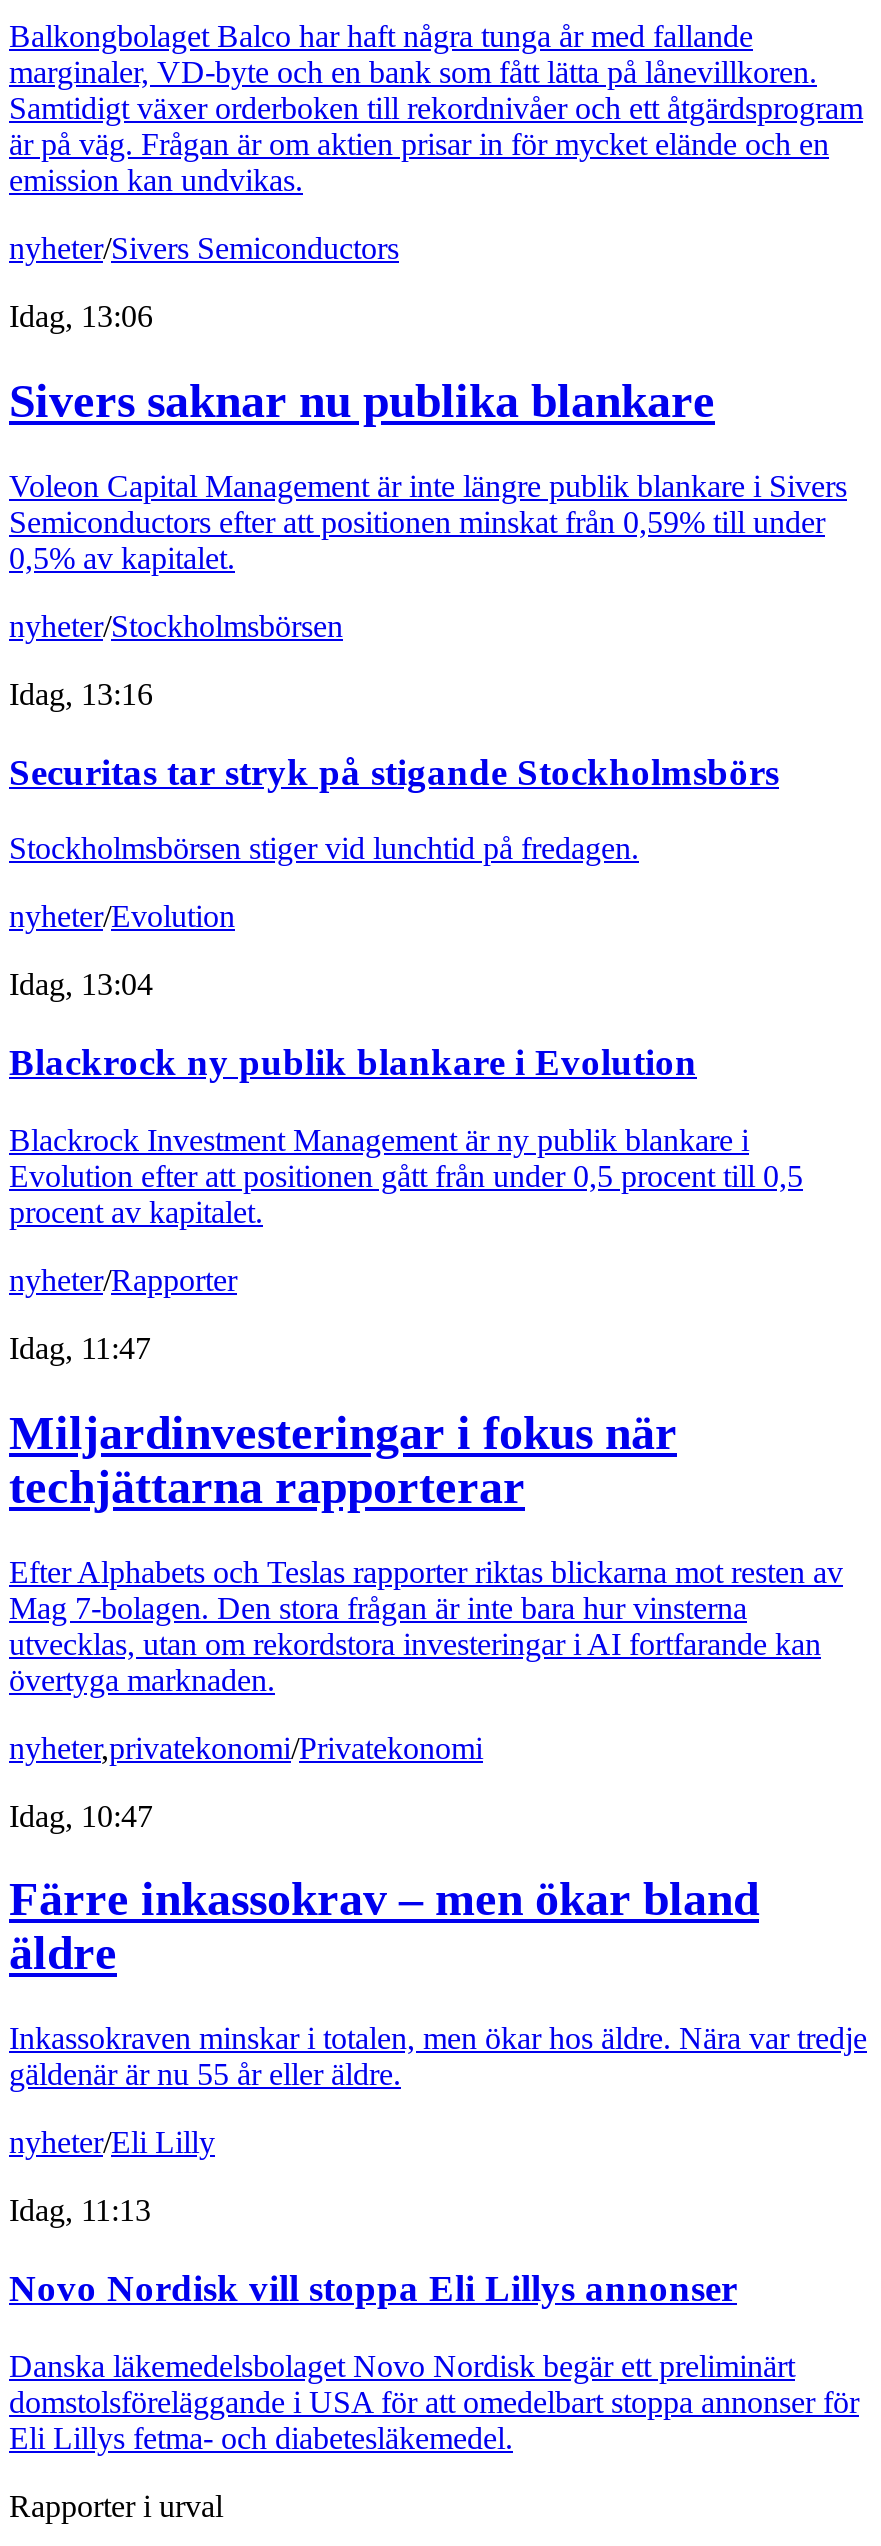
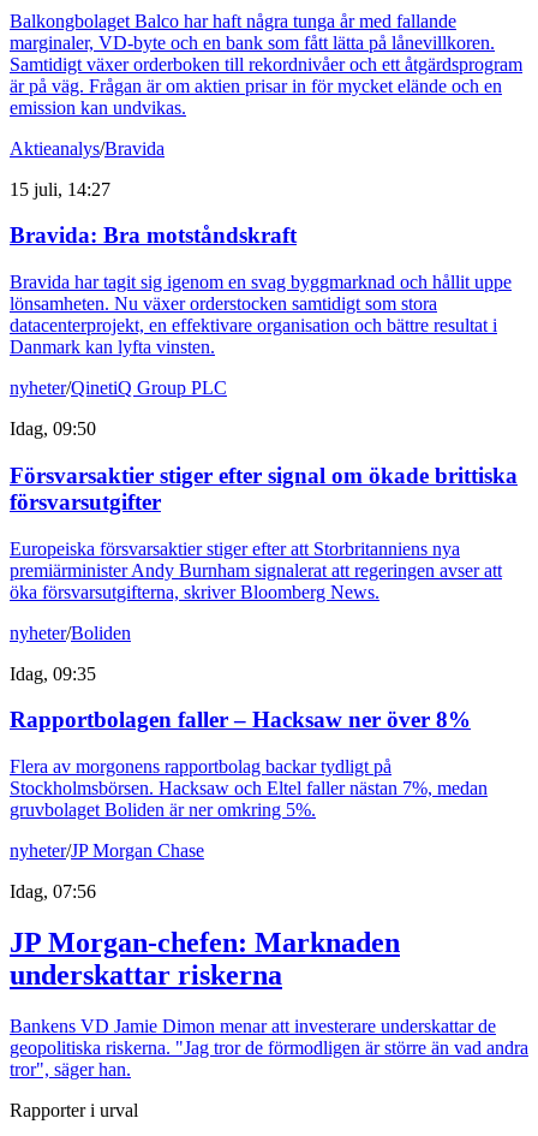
[9,232,867,2455] nyheter/Sivers Semiconductors | Idag, 13:06 | Sivers saknar nu publika blankare | Voleon Capital Management är inte längre publik blankare i Sivers | Semiconductors efter att positionen minskat från 0,59% till under | 0,5% av kapitalet. | nyheter/Stockholmsbörsen | Idag, 13:16 | Securitas tar stryk på stigande Stockholmsbörs | Stockholmsbörsen stiger vid lunchtid på fredagen. | nyheter/Evolution | Idag, 13:04 | Blackrock ny publik blankare i Evolution | Blackrock Investment Management är ny publik blankare i | Evolution efter att positionen gått från under 0,5 procent till 0,5 | procent av kapitalet. | nyheter/Rapporter | Idag, 11:47 | Miljardinvesteringar i fokus när | techjättarna rapporterar | Efter Alphabets och Teslas rapporter riktas blickarna mot resten av | Mag 7-bolagen. Den stora frågan är inte bara hur vinsterna | utvecklas, utan om rekordstora investeringar i AI fortfarande kan | övertyga marknaden. | nyheter,privatekonomi/Privatekonomi | Idag, 10:47 | Färre inkassokrav – men ökar bland | äldre | Inkassokraven minskar i totalen, men ökar hos äldre. Nära var tredje | gäldenär är nu 55 år eller äldre. | nyheter/Eli Lilly | Idag, 11:13 | Novo Nordisk vill stoppa Eli Lillys annonser | Danska läkemedelsbolaget Novo Nordisk begär ett preliminärt | domstolsföreläggande i USA för att omedelbart stoppa annonser för | Eli Lillys fetma- och diabetesläkemedel. -> [10,138,528,1079] Aktieanalys/Bravida | 15 juli, 14:27 | Bravida: Bra motståndskraft | Bravida har tagit sig igenom en svag byggmarknad och hållit uppe | lönsamheten. Nu växer orderstocken samtidigt som stora | datacenterprojekt, en effektivare organisation och bättre resultat i | Danmark kan lyfta vinsten. | nyheter/QinetiQ Group PLC | Idag, 09:50 | Försvarsaktier stiger efter signal om ökade brittiska | försvarsutgifter | Europeiska försvarsaktier stiger efter att Storbritanniens nya | premiärminister Andy Burnham signalerat att regeringen avser att | öka försvarsutgifterna, skriver Bloomberg News. | nyheter/Boliden | Idag, 09:35 | Rapportbolagen faller – Hacksaw ner över 8% | Flera av morgonens rapportbolag backar tydligt på | Stockholmsbörsen. Hacksaw och Eltel faller nästan 7%, medan | gruvbolaget Boliden är ner omkring 5%. | nyheter/JP Morgan Chase | Idag, 07:56 | JP Morgan-chefen: Marknaden | underskattar riskerna | Bankens VD Jamie Dimon menar att investerare underskattar de | geopolitiska riskerna. "Jag tror de förmodligen är större än vad andra | tror", säger han.

